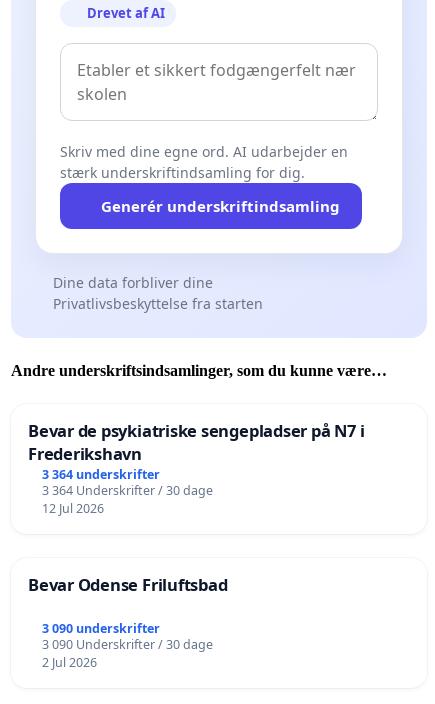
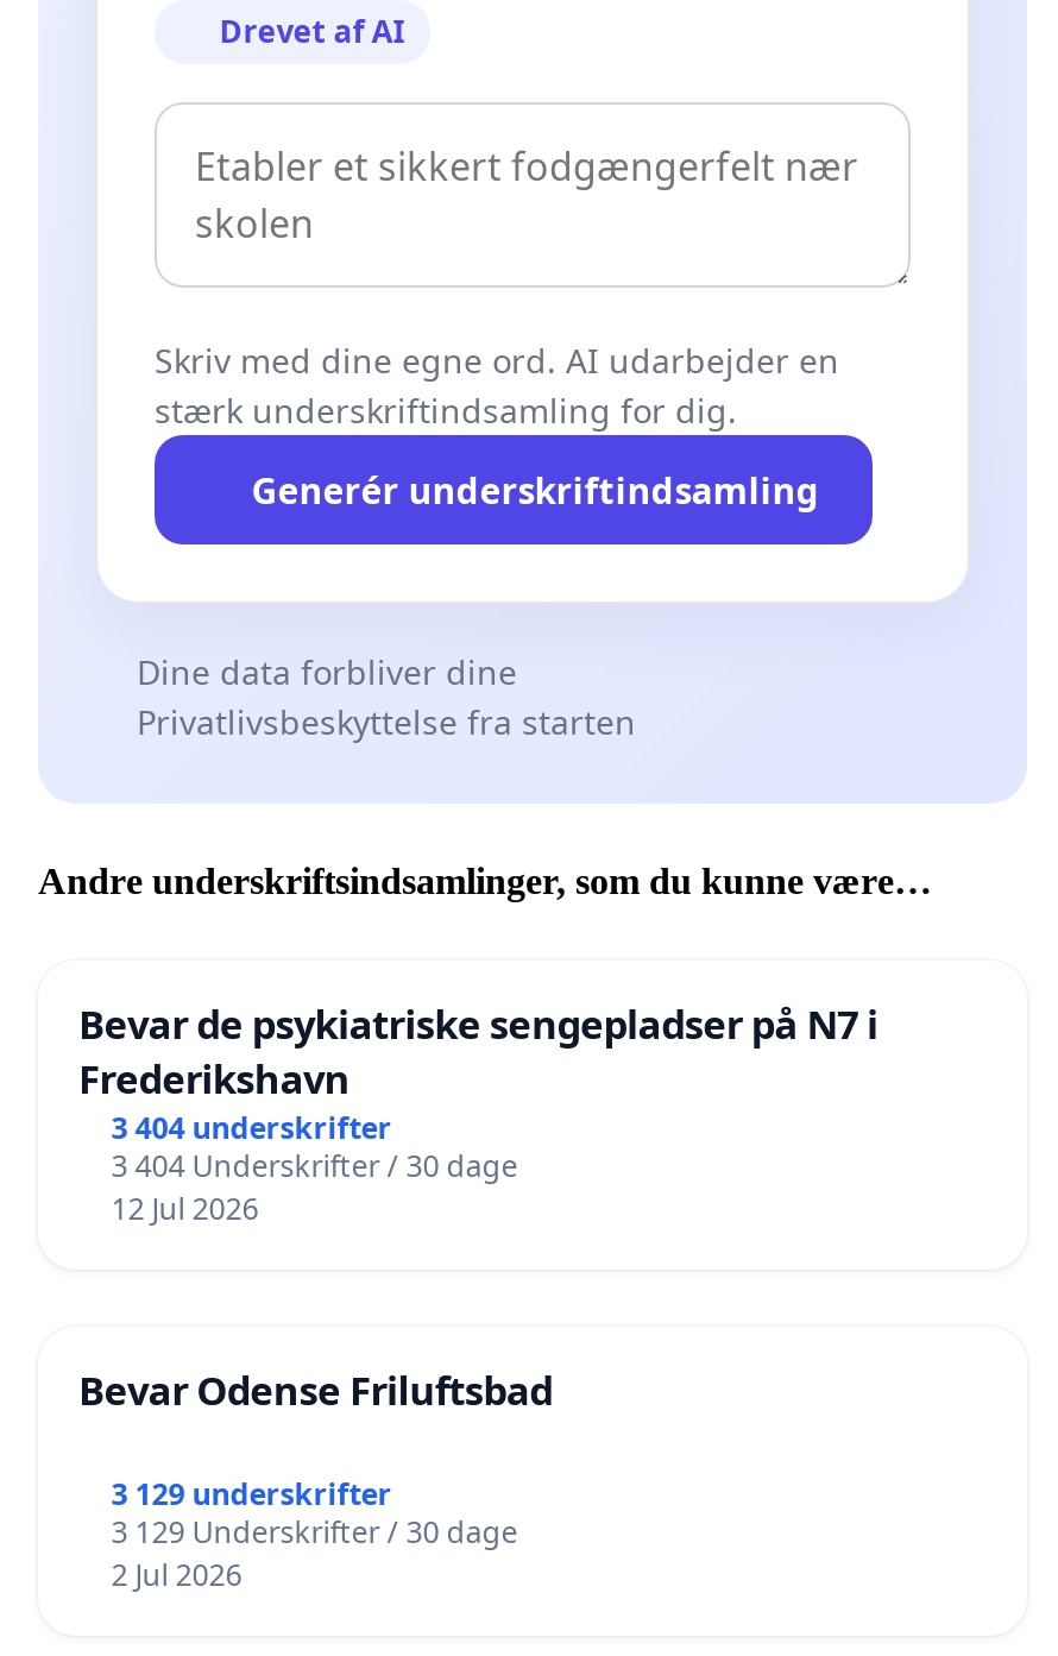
[42,466,160,483] 3 364 underskrifter -> [111,1107,392,1148] 3 404 underskrifter
[42,482,213,499] 3 364 Underskrifter / 30 dage -> [111,1145,518,1186] 3 404 Underskrifter / 30 dage
[42,619,160,636] 3 090 underskrifter -> [111,1473,392,1513] 3 129 underskrifter
[42,635,213,652] 3 090 Underskrifter / 30 dage -> [111,1511,518,1551] 3 129 Underskrifter / 30 dage

